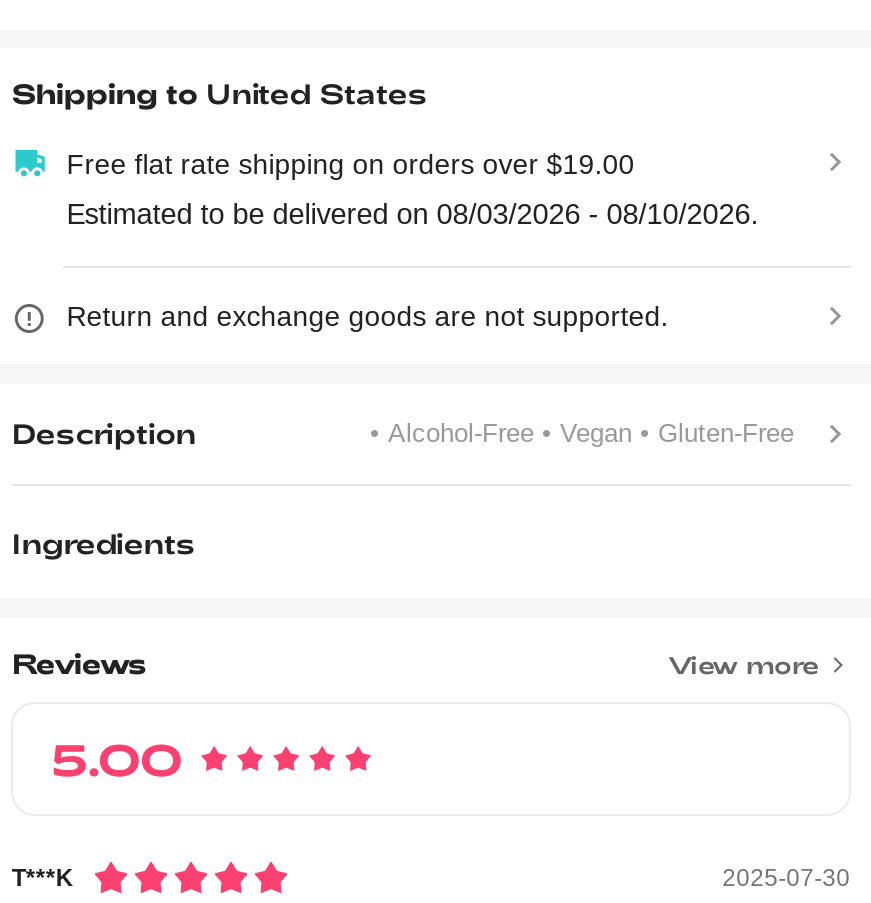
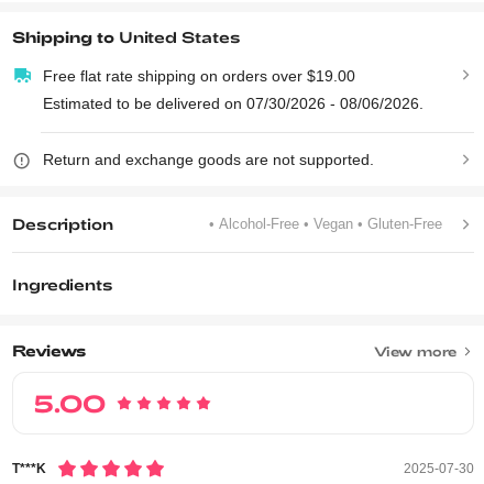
[66,199,758,231] Estimated to be delivered on 08/03/2026 - 08/10/2026. -> [43,95,423,113] Estimated to be delivered on 07/30/2026 - 08/06/2026.

